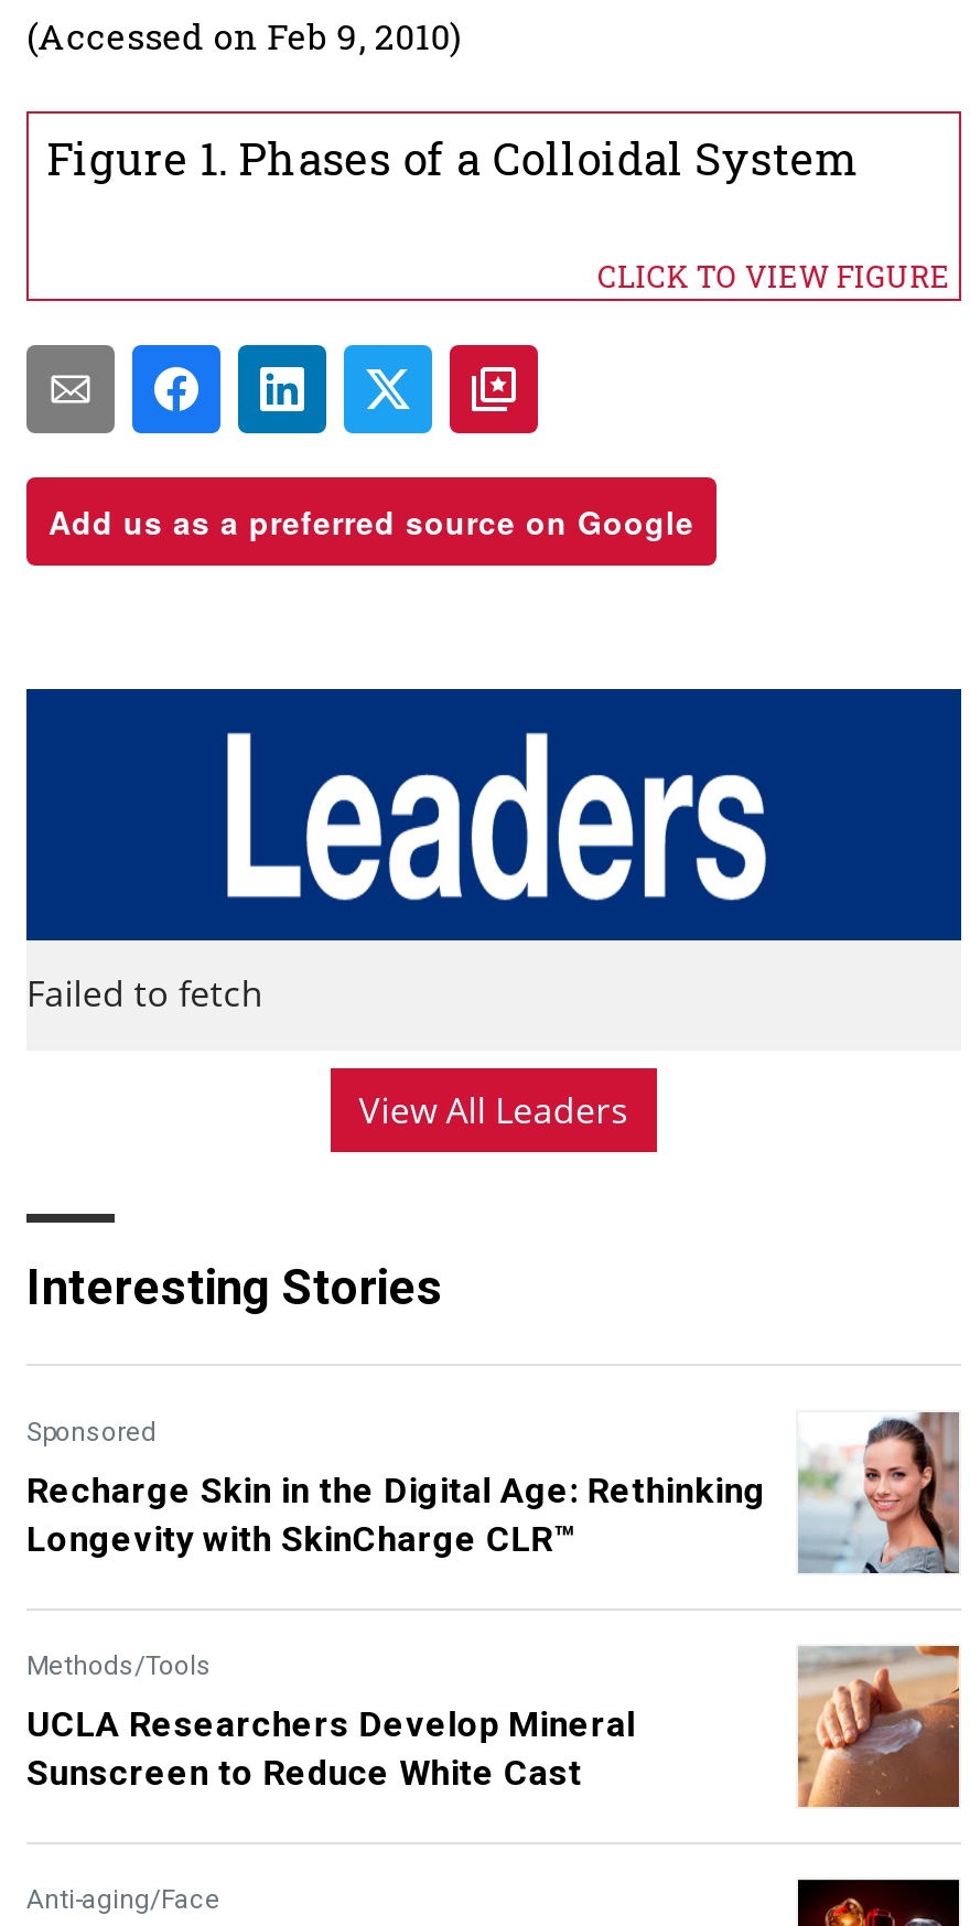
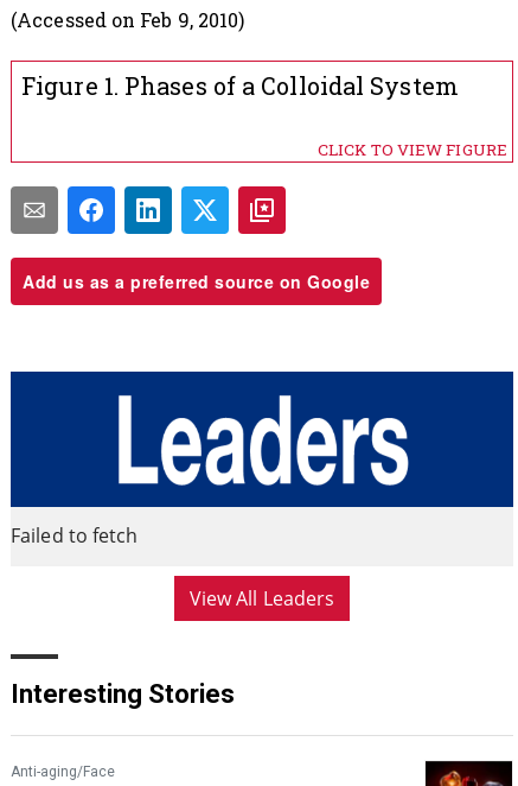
[26,1410,961,1793] [image] | Sponsored | Recharge Skin in the Digital Age: Rethinking | Longevity with SkinCharge CLR™ | Methods/Tools | UCLA Researchers Develop Mineral | Sunscreen to Reduce White Cast -> none
[796,1644,961,1809] [image] -> none

